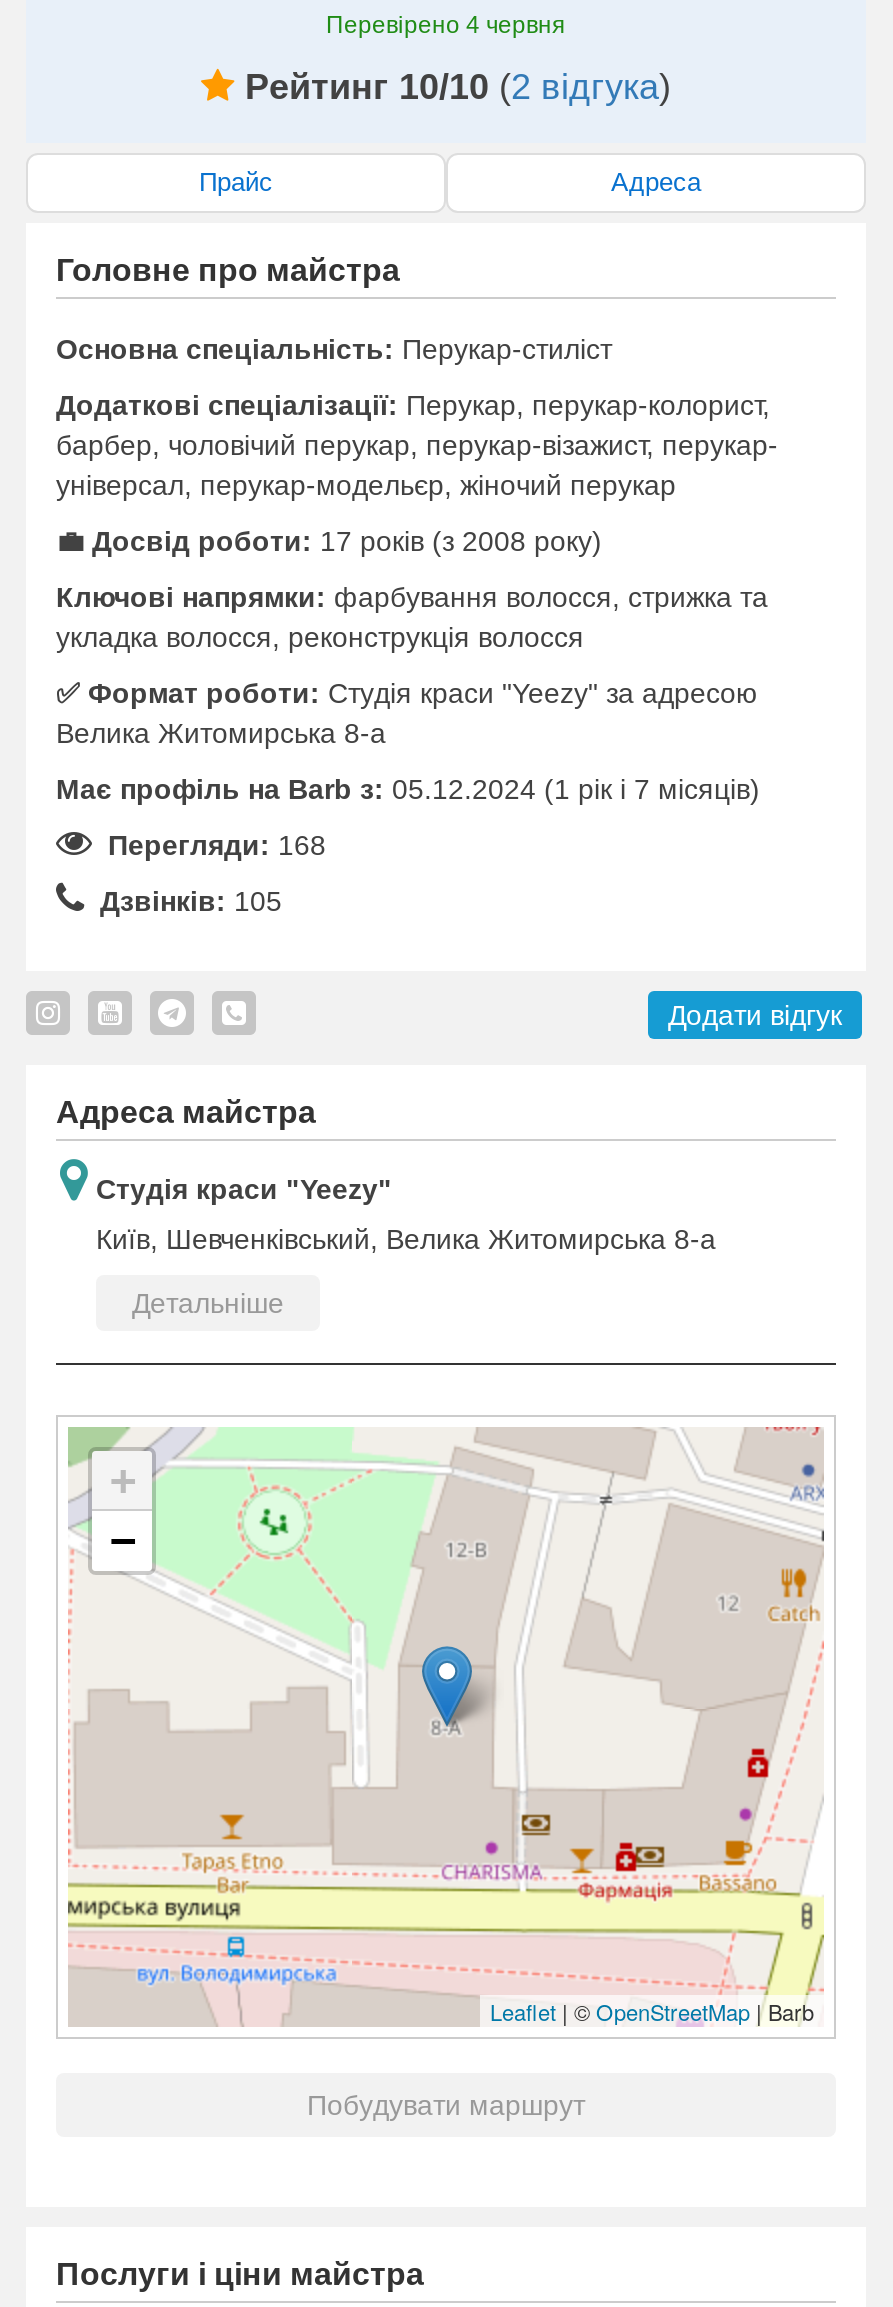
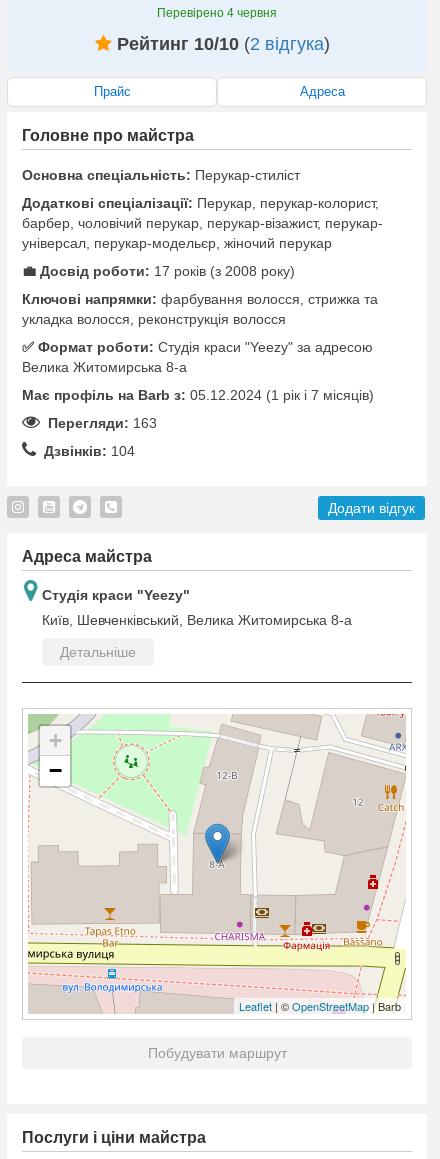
[92,829,326,861] Перегляди: 168 -> [40,415,157,431] Перегляди: 163
[84,885,282,917] Дзвінків: 105 -> [36,443,135,459] Дзвінків: 104

